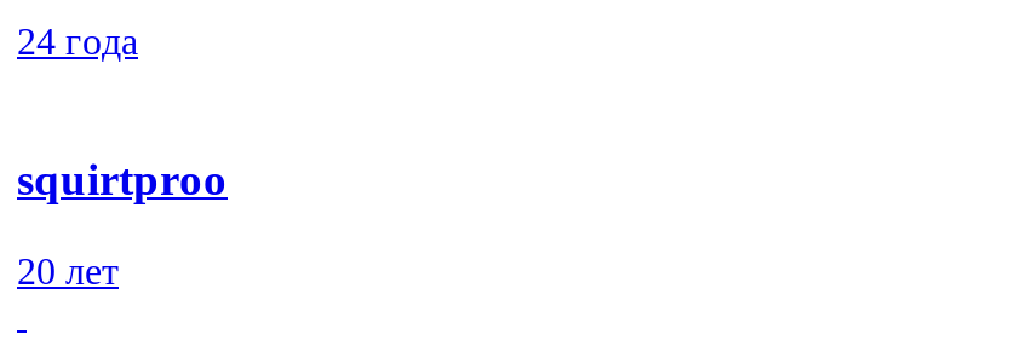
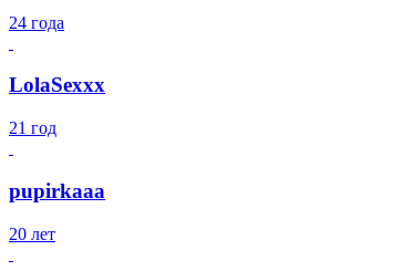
[17,152,228,203] squirtproo -> [9,73,105,202] LolaSexxx | 21 год | pupirkaaa

